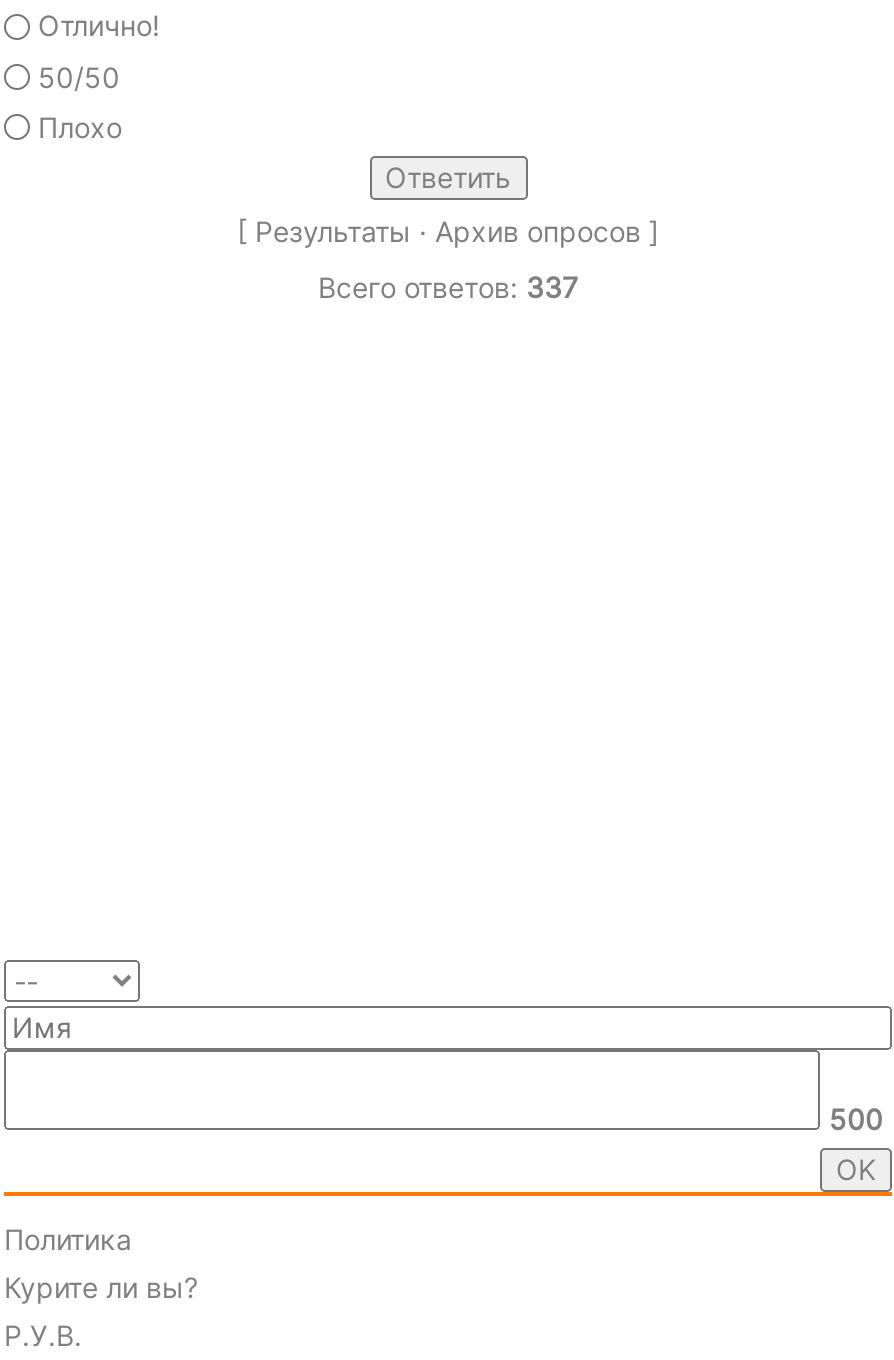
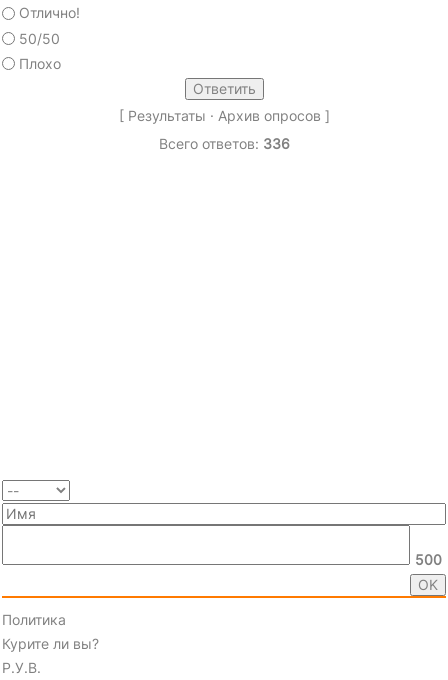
[318,270,578,304] Всего ответов: 337 -> [158,135,289,152] Всего ответов: 336

